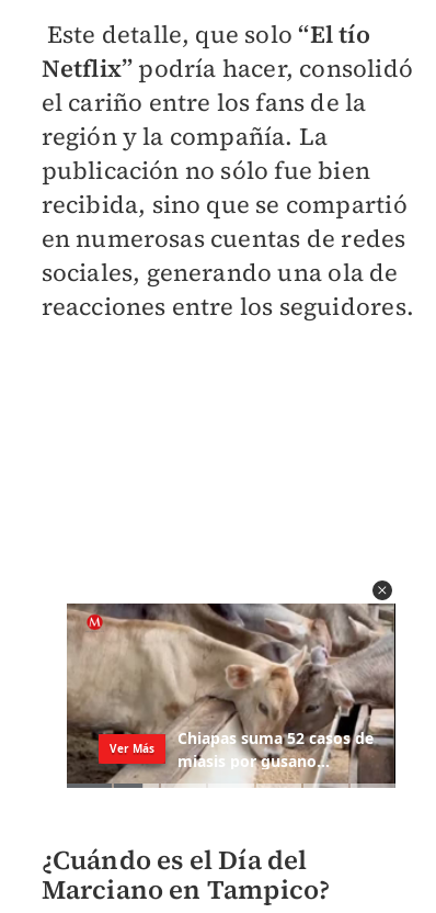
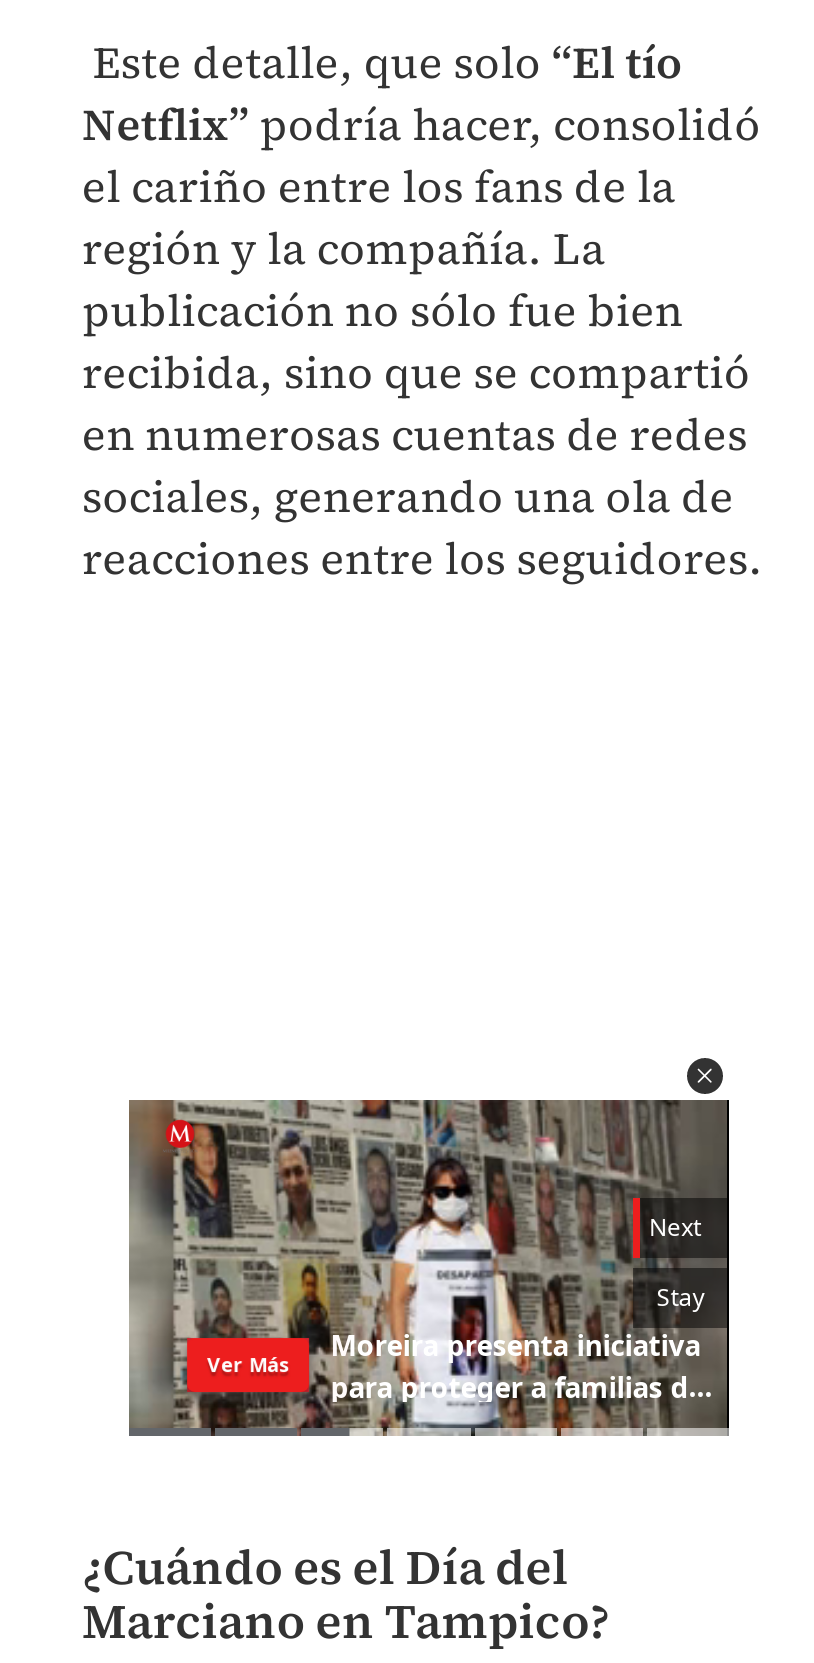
[67,602,395,788] [image] -> [129,1098,729,1438] [image]

